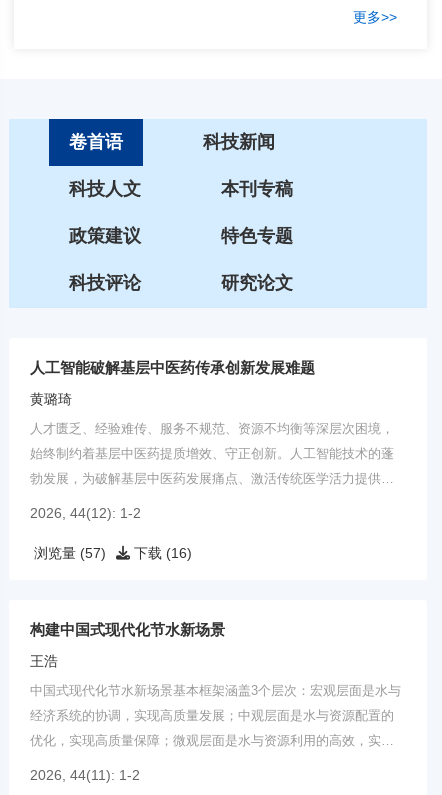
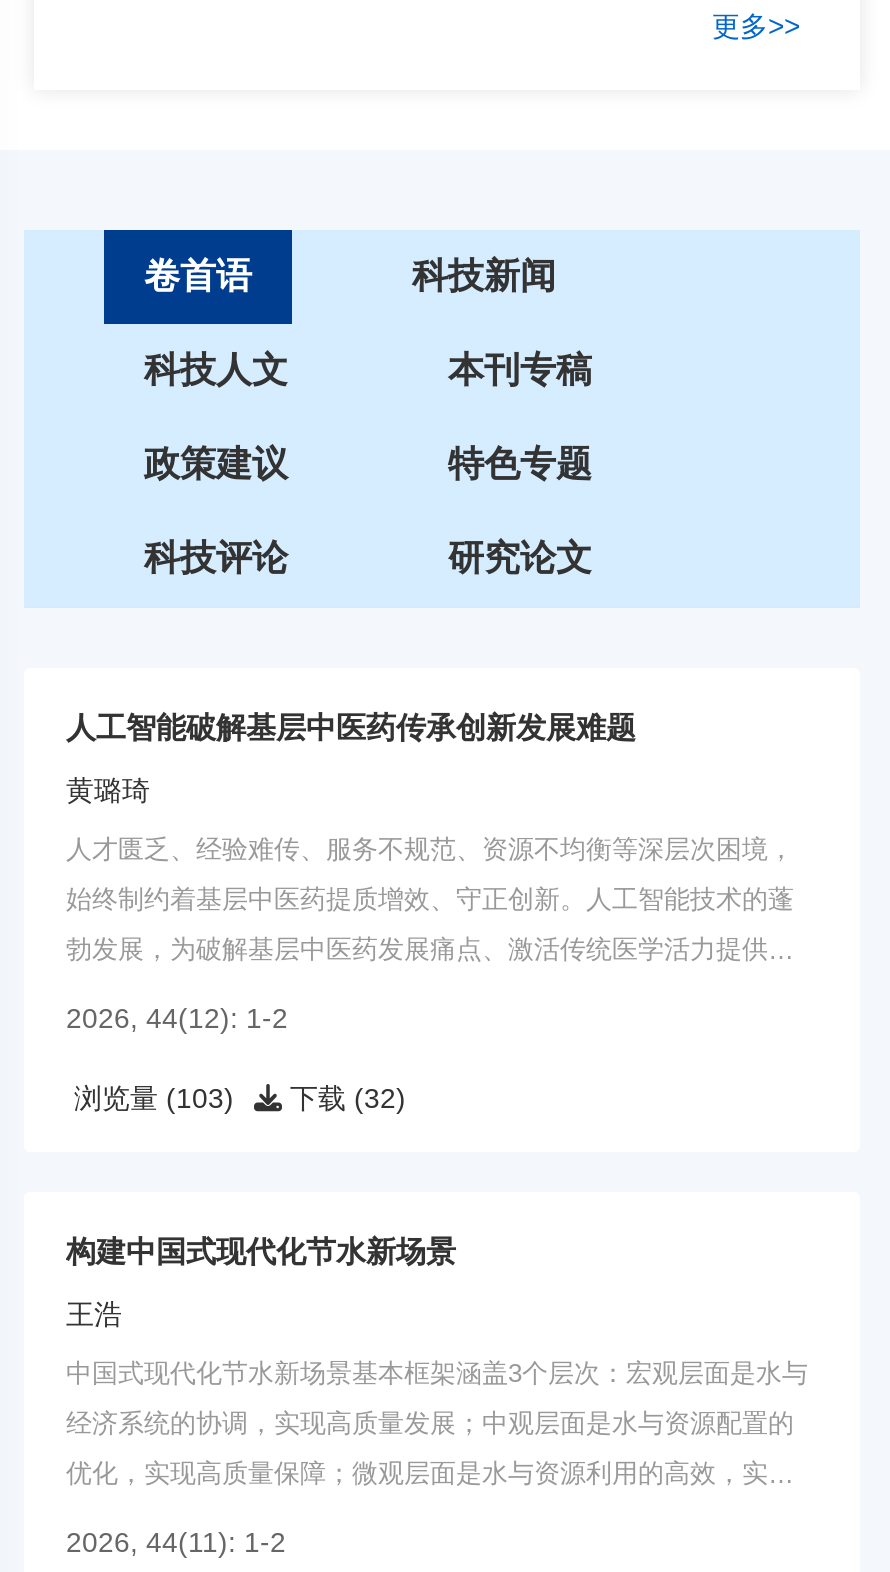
[30,545,106,561] 浏览量 (57) -> [66,1083,234,1115] 浏览量 (103)
[130,545,192,561] 下载 (16) -> [282,1083,406,1115] 下载 (32)

